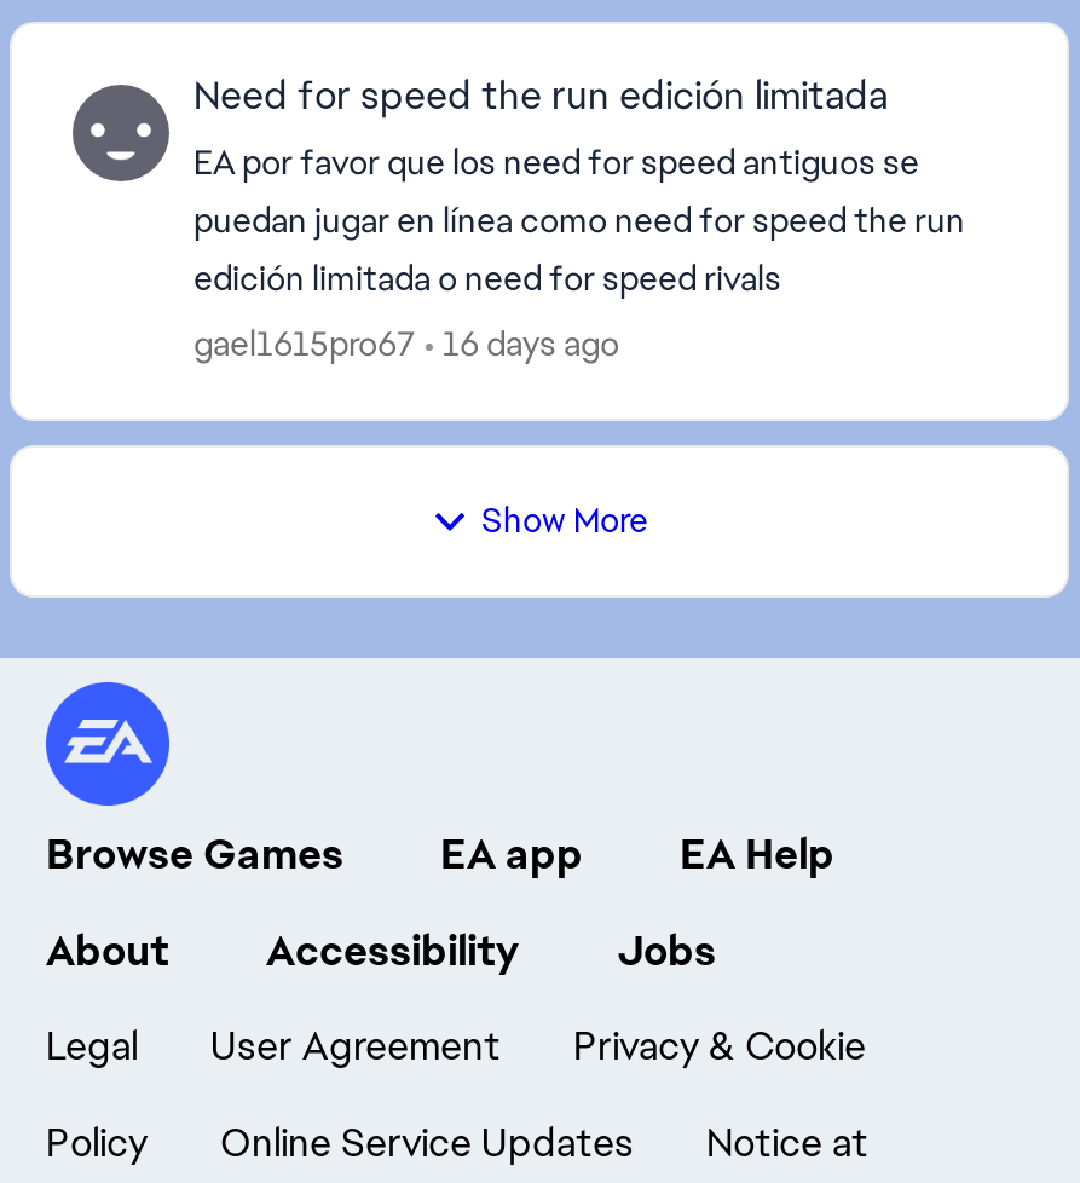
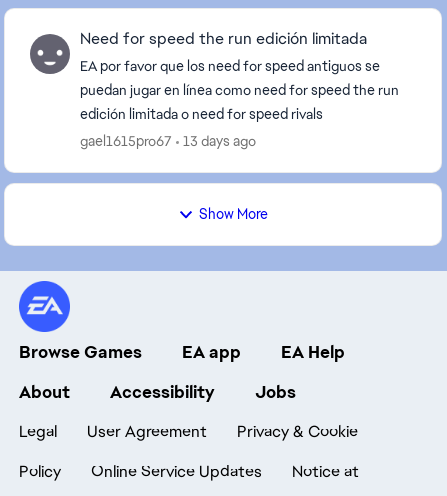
[194,322,619,365] gael1615pro67 16 days ago -> [80,132,256,150] gael1615pro67 13 days ago

